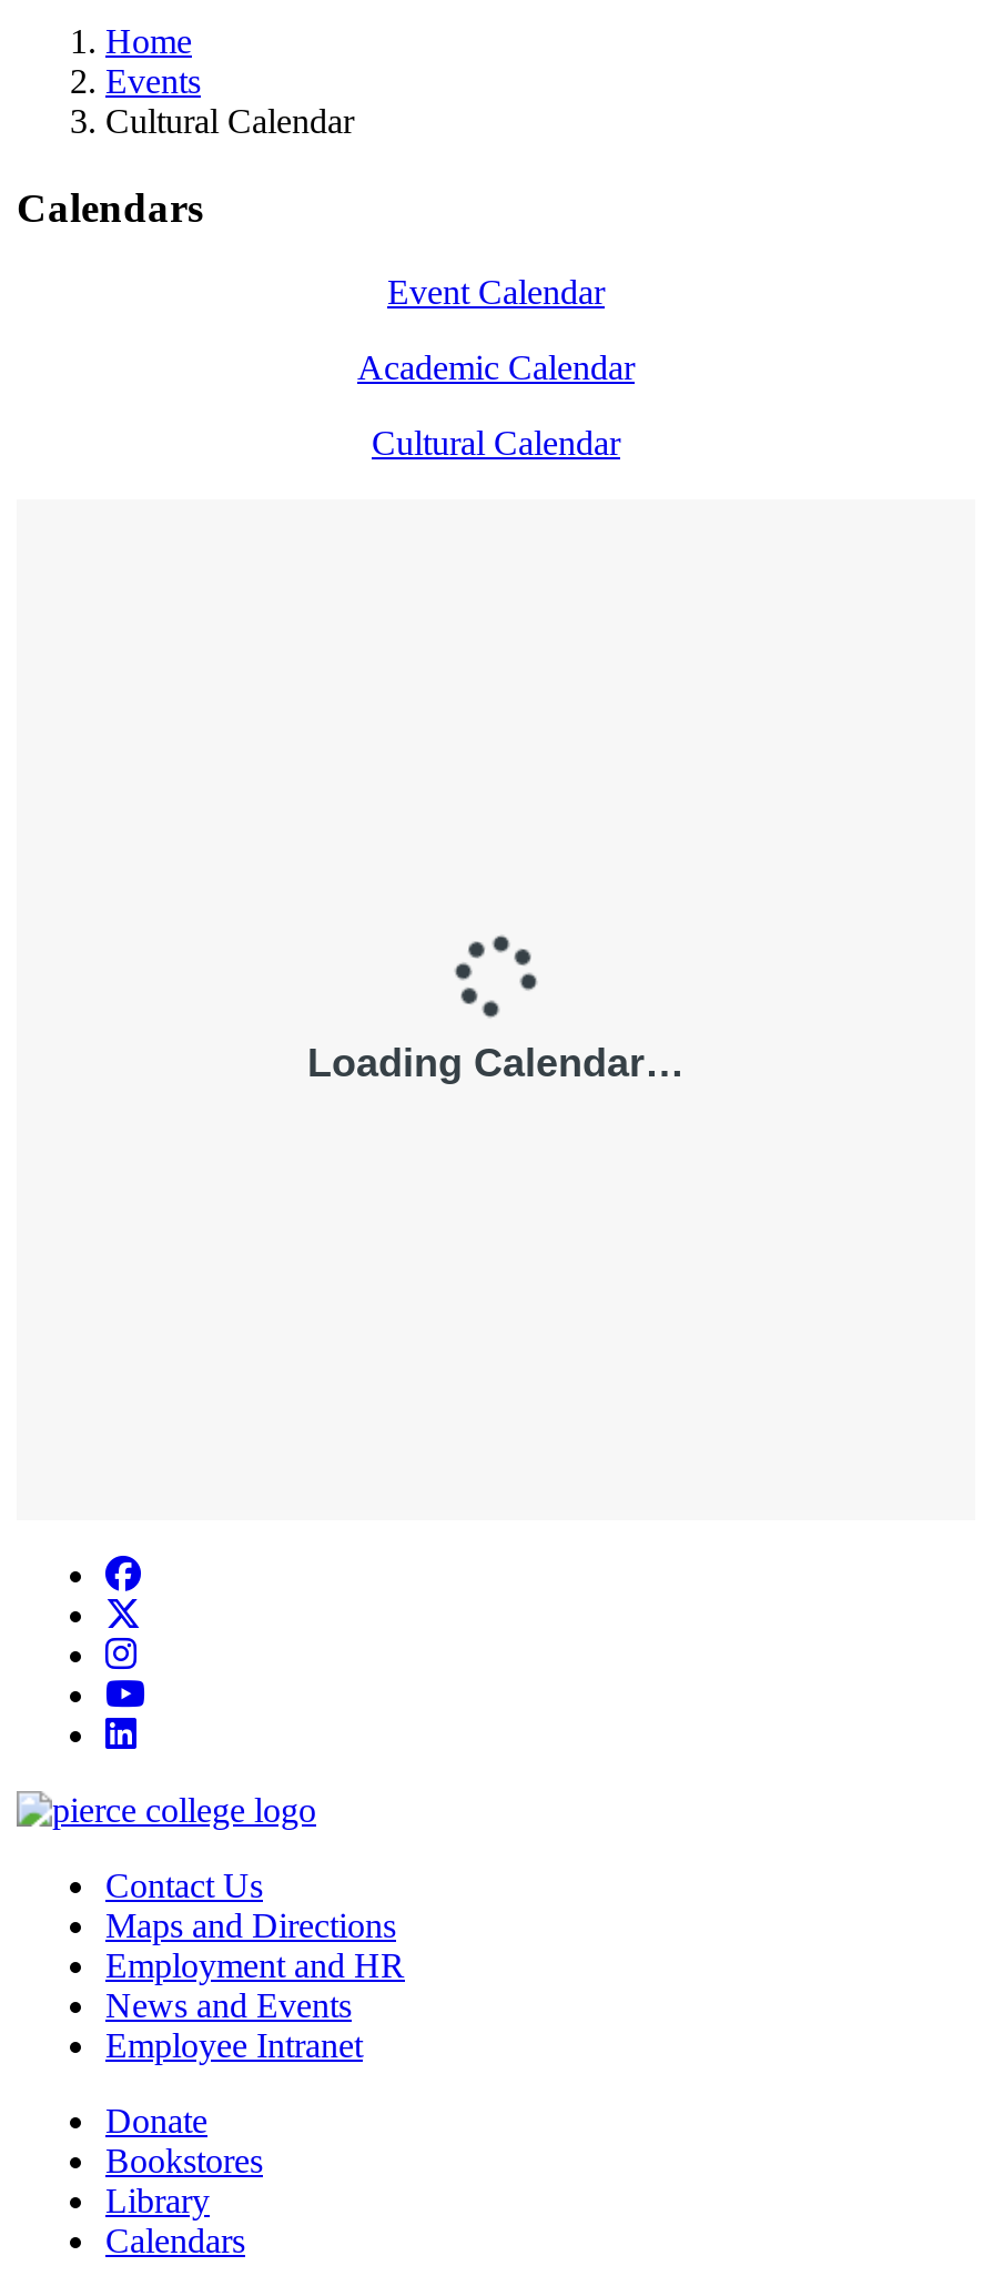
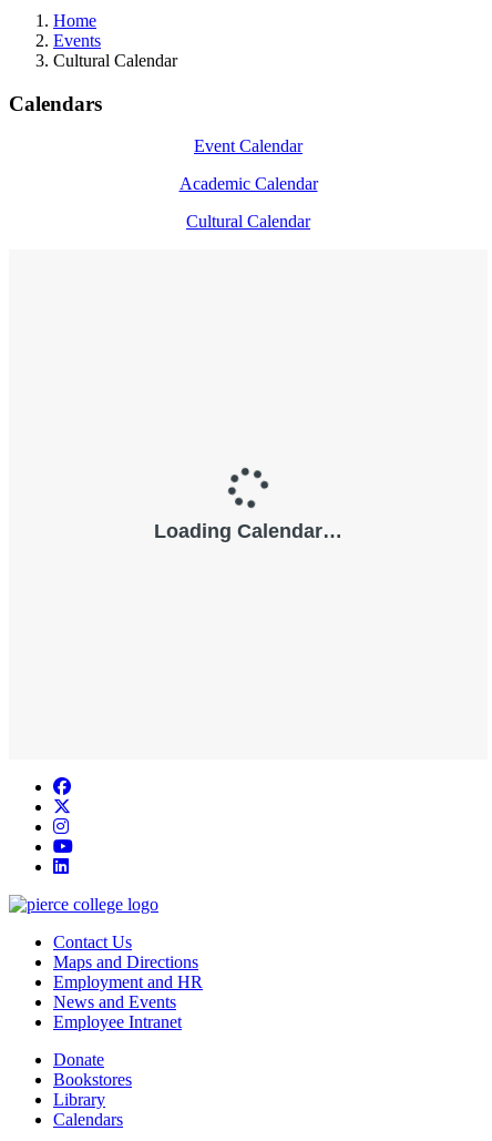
[454,932,538,1019] [image] -> [227,467,269,509] [image]

